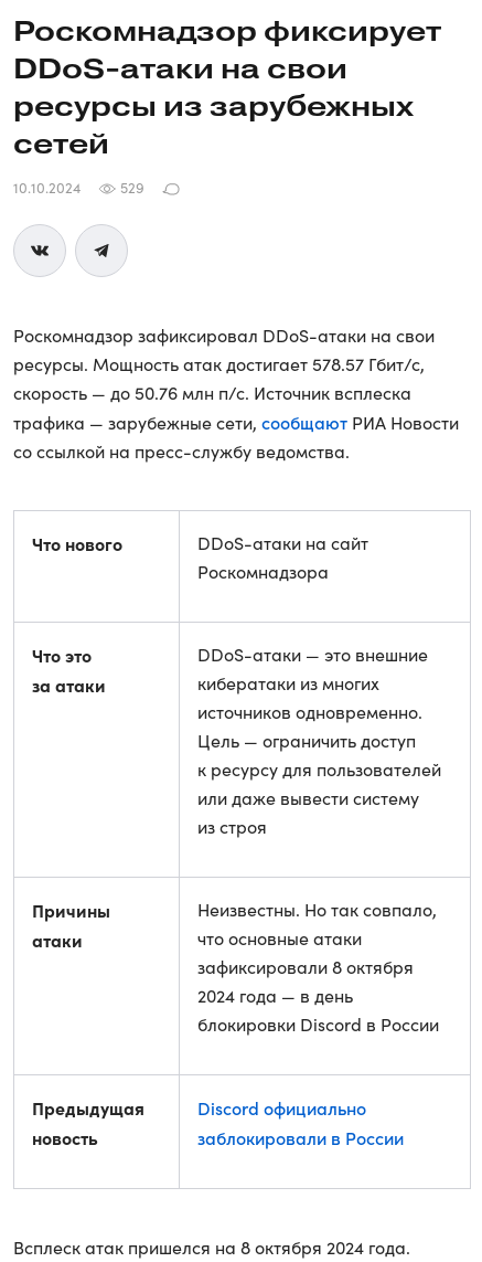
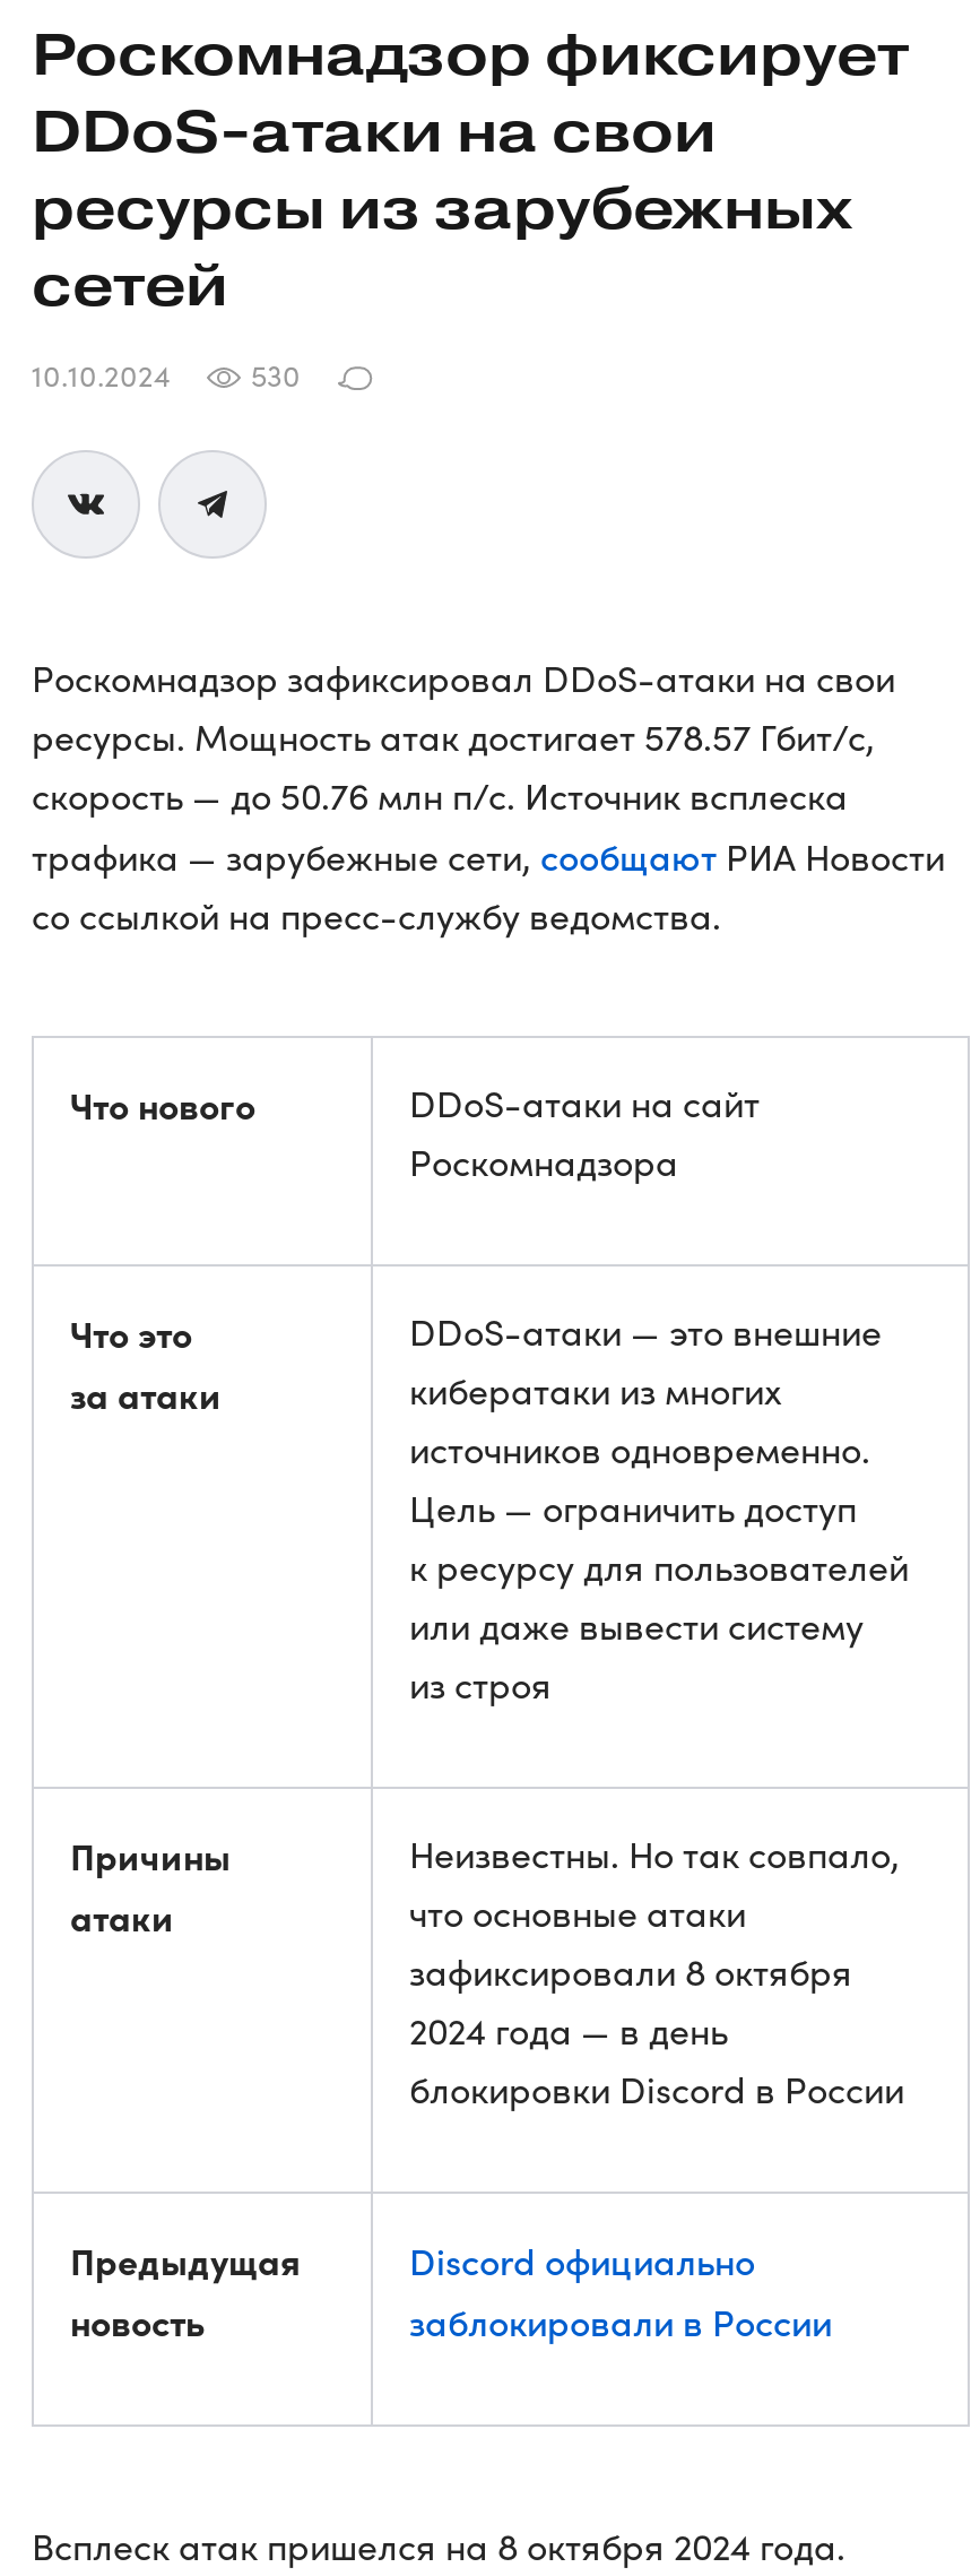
[13,178,144,198] 10.10.2024 529 -> [32,355,301,396] 10.10.2024 530

